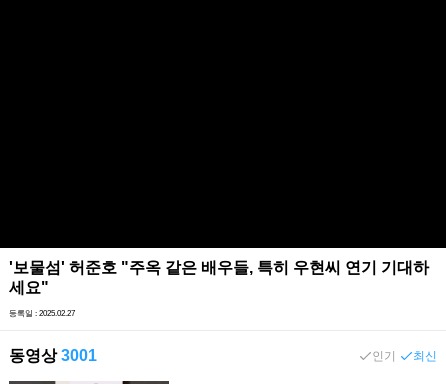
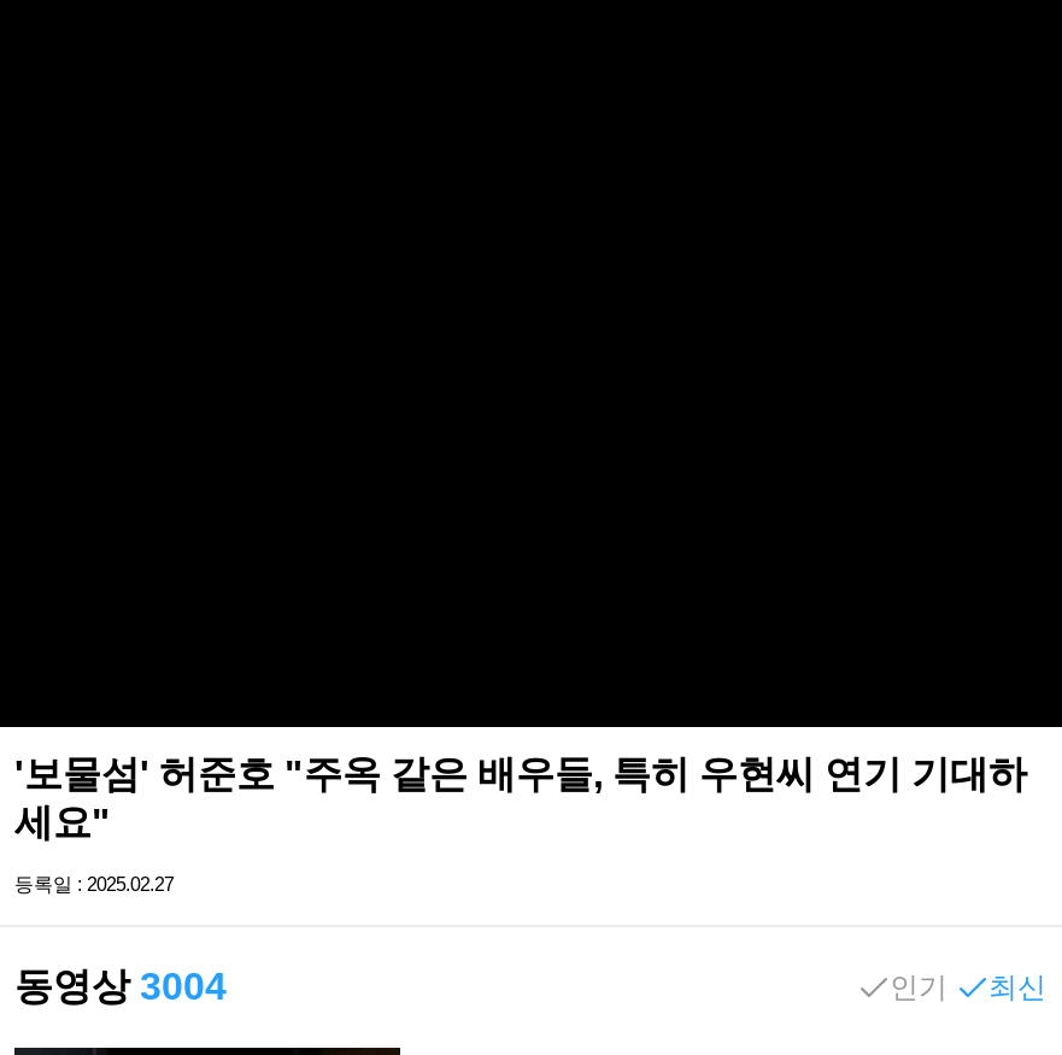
[9,347,97,364] 동영상 3001 -> [14,966,227,1007] 동영상 3004

